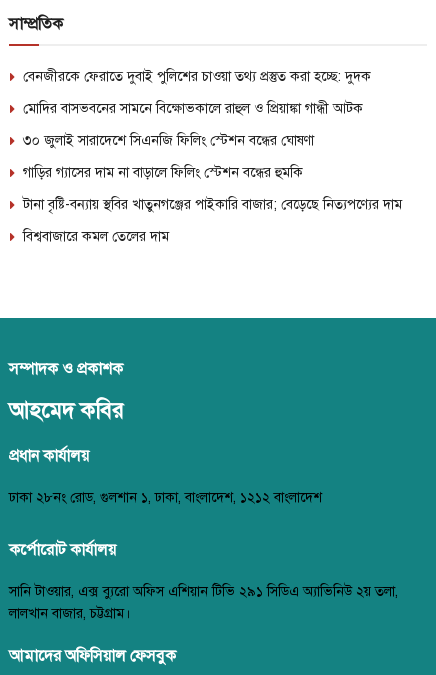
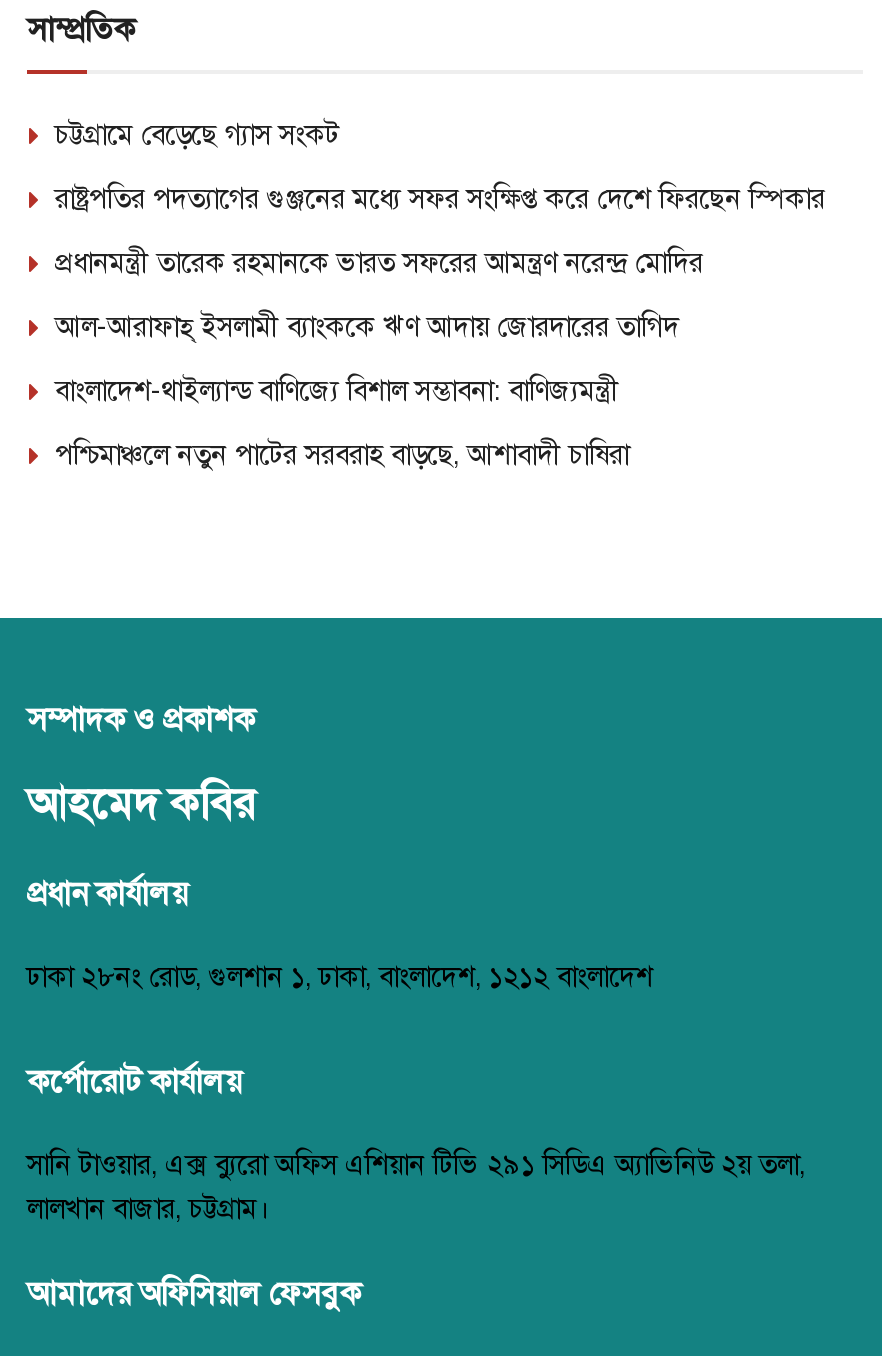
[23,68,371,85] বেনজীরকে ফেরাতে দুবাই পুলিশের চাওয়া তথ্য প্রস্তুত করা হচ্ছে: দুদক -> [55,118,339,152] চট্টগ্রামে বেড়েছে গ্যাস সংকট
[23,100,363,117] মোদির বাসভবনের সামনে বিক্ষোভকালে রাহুল ও প্রিয়াঙ্কা গান্ধী আটক -> [55,182,825,216] রাষ্ট্রপতির পদত্যাগের গুঞ্জনের মধ্যে সফর সংক্ষিপ্ত করে দেশে ফিরছেন স্পিকার
[23,132,314,149] ৩০ জুলাই সারাদেশে সিএনজি ফিলিং স্টেশন বন্ধের ঘোষণা -> [55,246,703,280] প্রধানমন্ত্রী তারেক রহমানকে ভারত সফরের আমন্ত্রণ নরেন্দ্র মোদির
[23,164,303,181] গাড়ির গ্যাসের দাম না বাড়ালে ফিলিং স্টেশন বন্ধের হুমকি -> [55,310,679,344] আল-আরাফাহ্‌ ইসলামী ব্যাংককে ঋণ আদায় জোরদারের তাগিদ
[23,196,402,213] টানা বৃষ্টি-বন্যায় স্থবির খাতুনগঞ্জের পাইকারি বাজার; বেড়েছে নিত্যপণ্যের দাম -> [55,374,619,408] বাংলাদেশ-থাইল্যান্ড বাণিজ্যে বিশাল সম্ভাবনা: বাণিজ্যমন্ত্রী
[23,228,169,245] বিশ্ববাজারে কমল তেলের দাম -> [55,438,629,472] পশ্চিমাঞ্চলে নতুন পাটের সরবরাহ বাড়ছে, আশাবাদী চাষিরা

